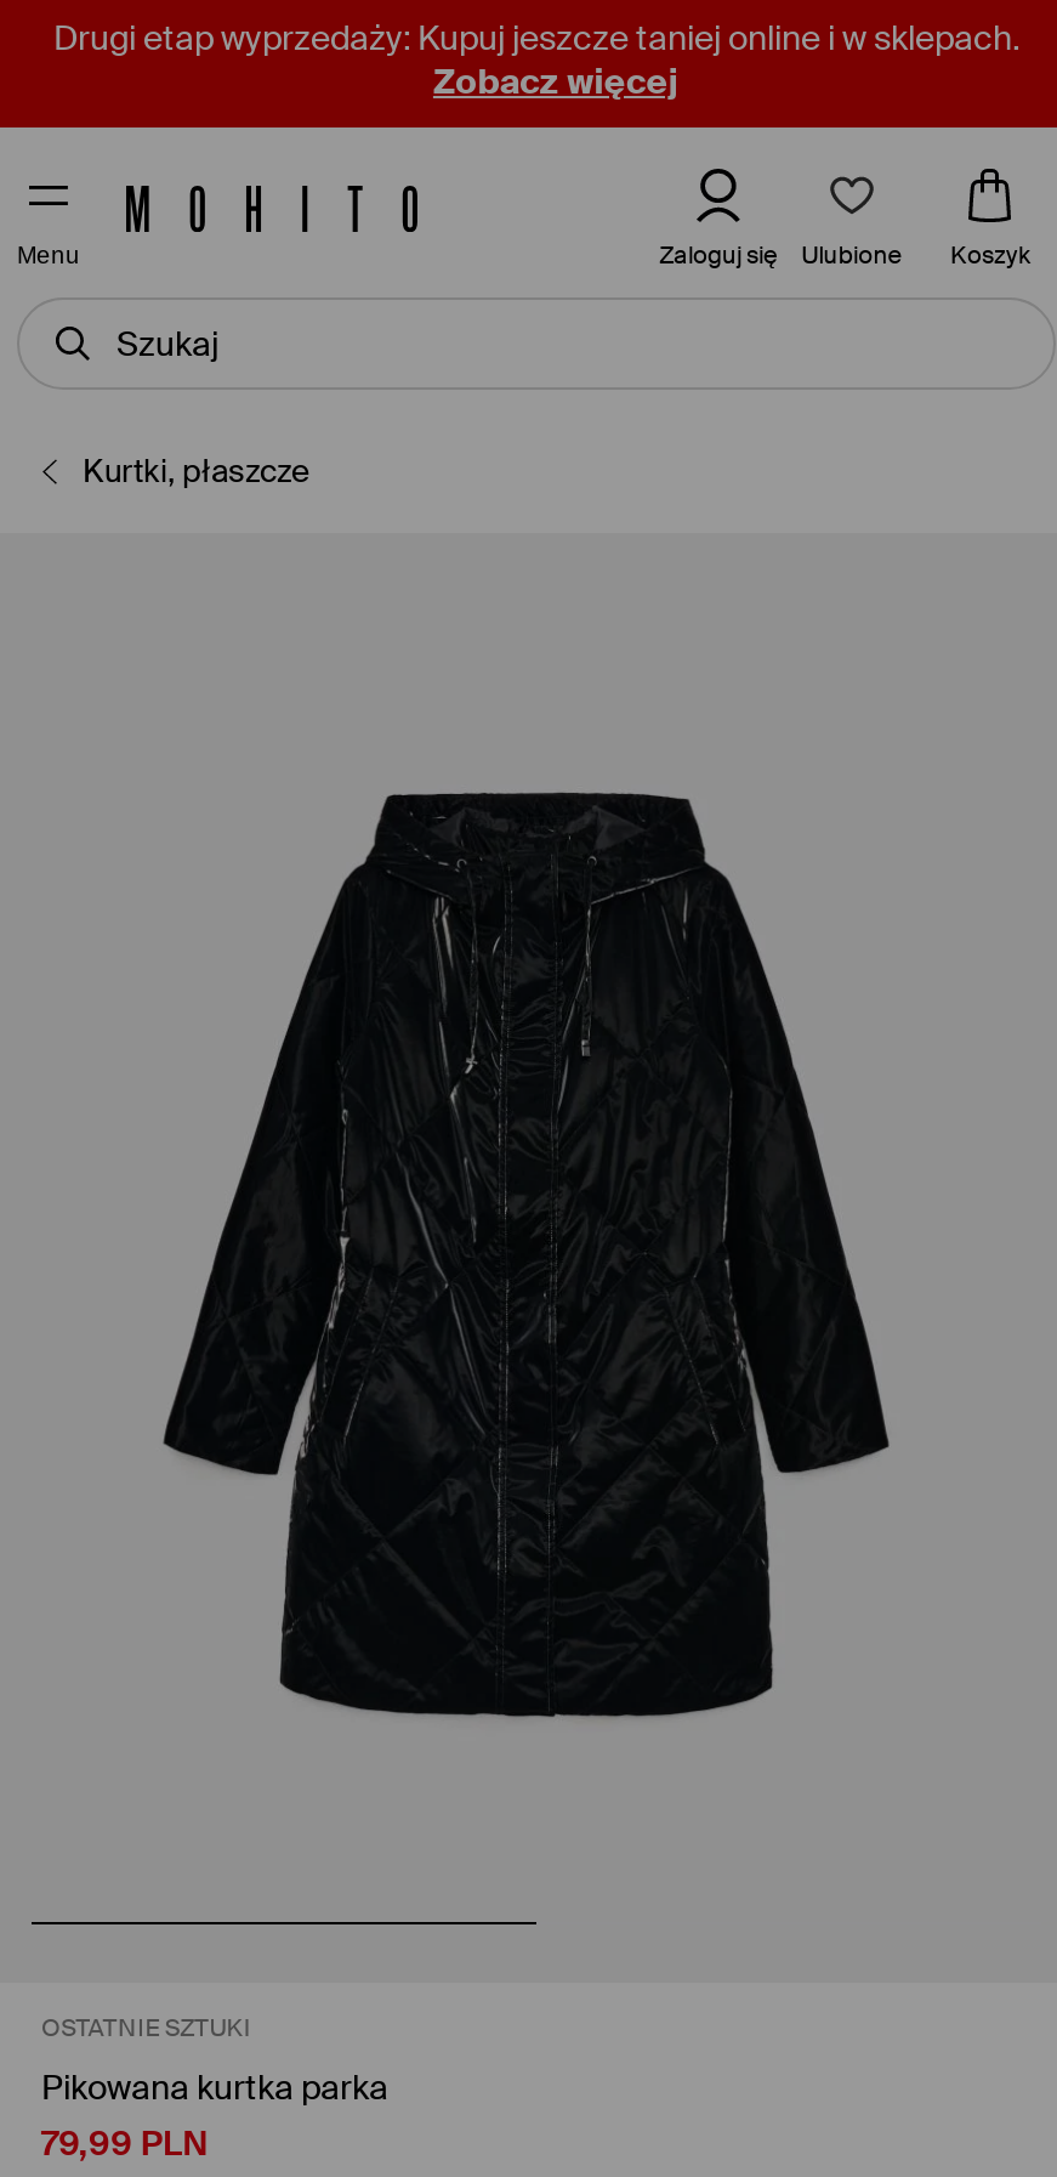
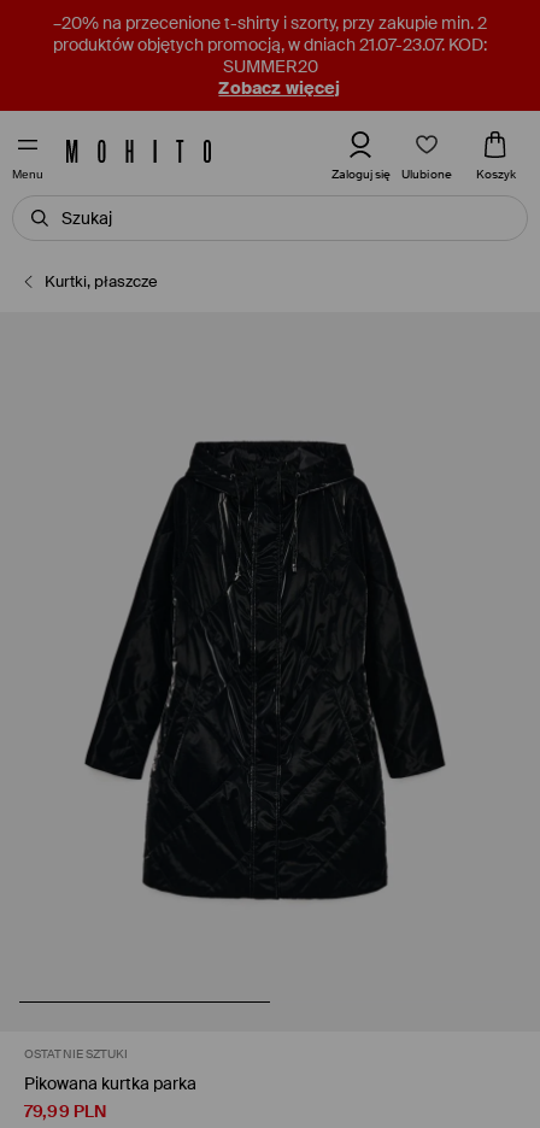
[53,16,1019,59] Drugi etap wyprzedaży: Kupuj jeszcze taniej online i w sklepach. -> [53,12,487,77] –20% na przecenione t-shirty i szorty, przy zakupie min. 2 | produktów objętych promocją, w dniach 21.07-23.07. KOD: | SUMMER20

